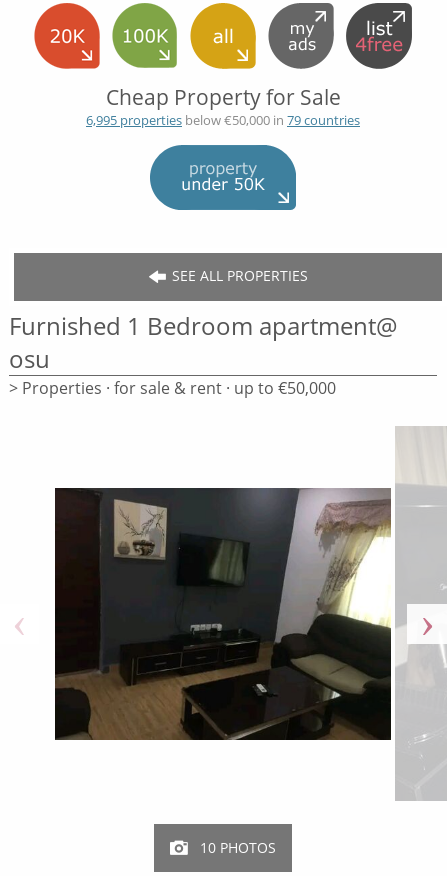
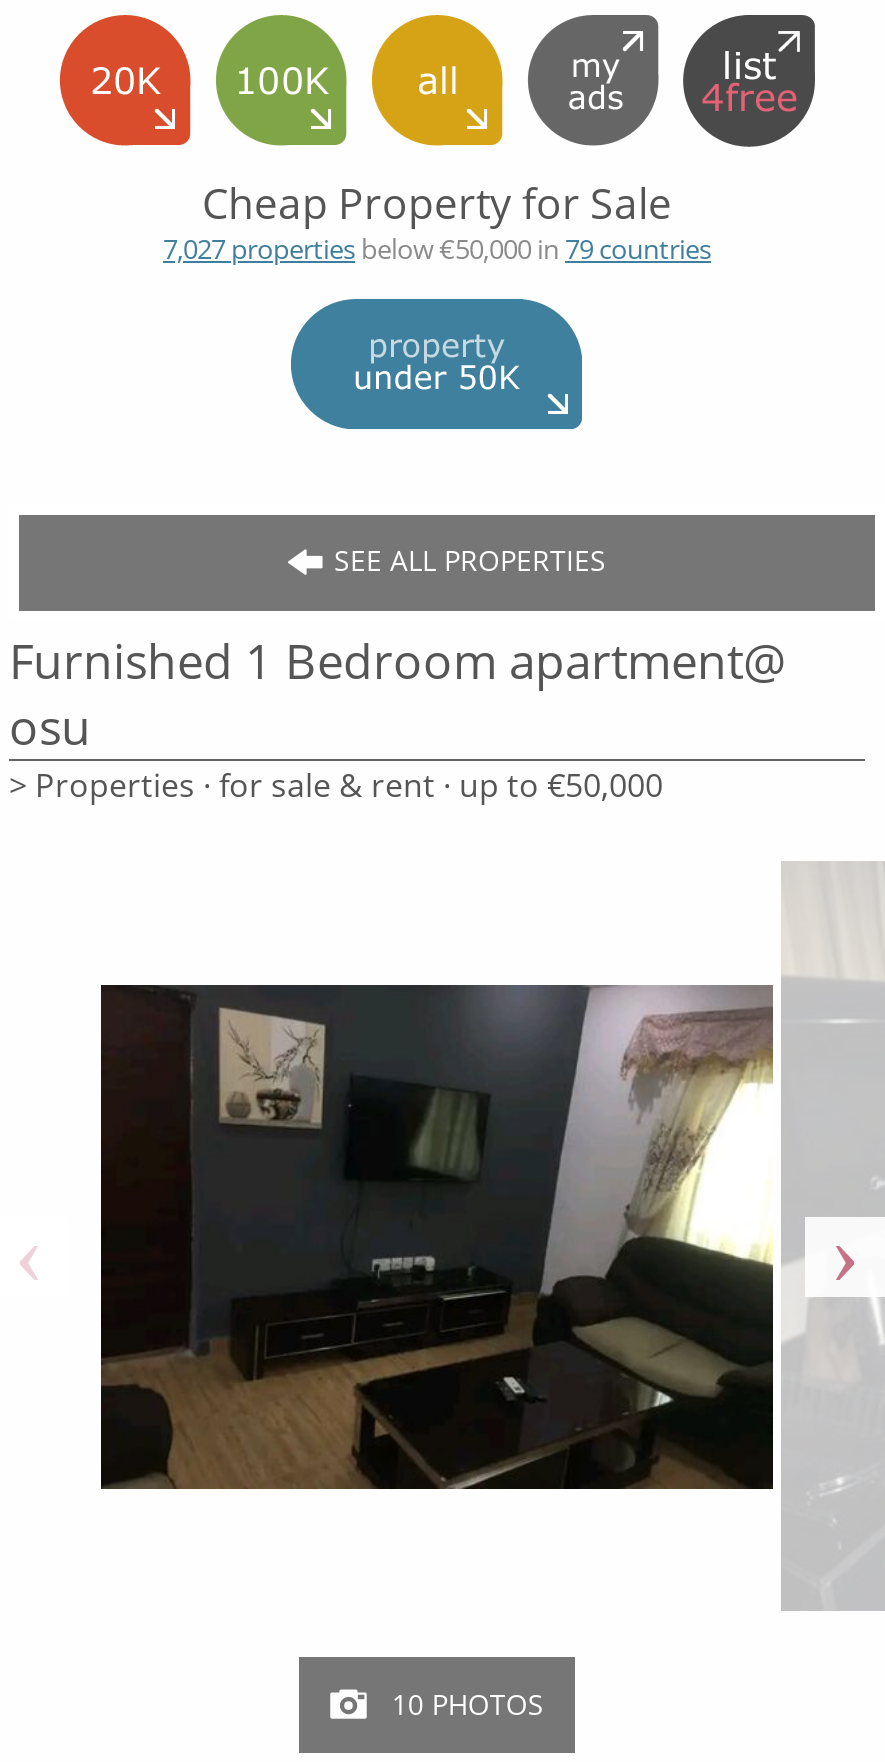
[86,111,360,129] 6,995 properties below €50,000 in 79 countries -> [163,231,711,267] 7,027 properties below €50,000 in 79 countries

